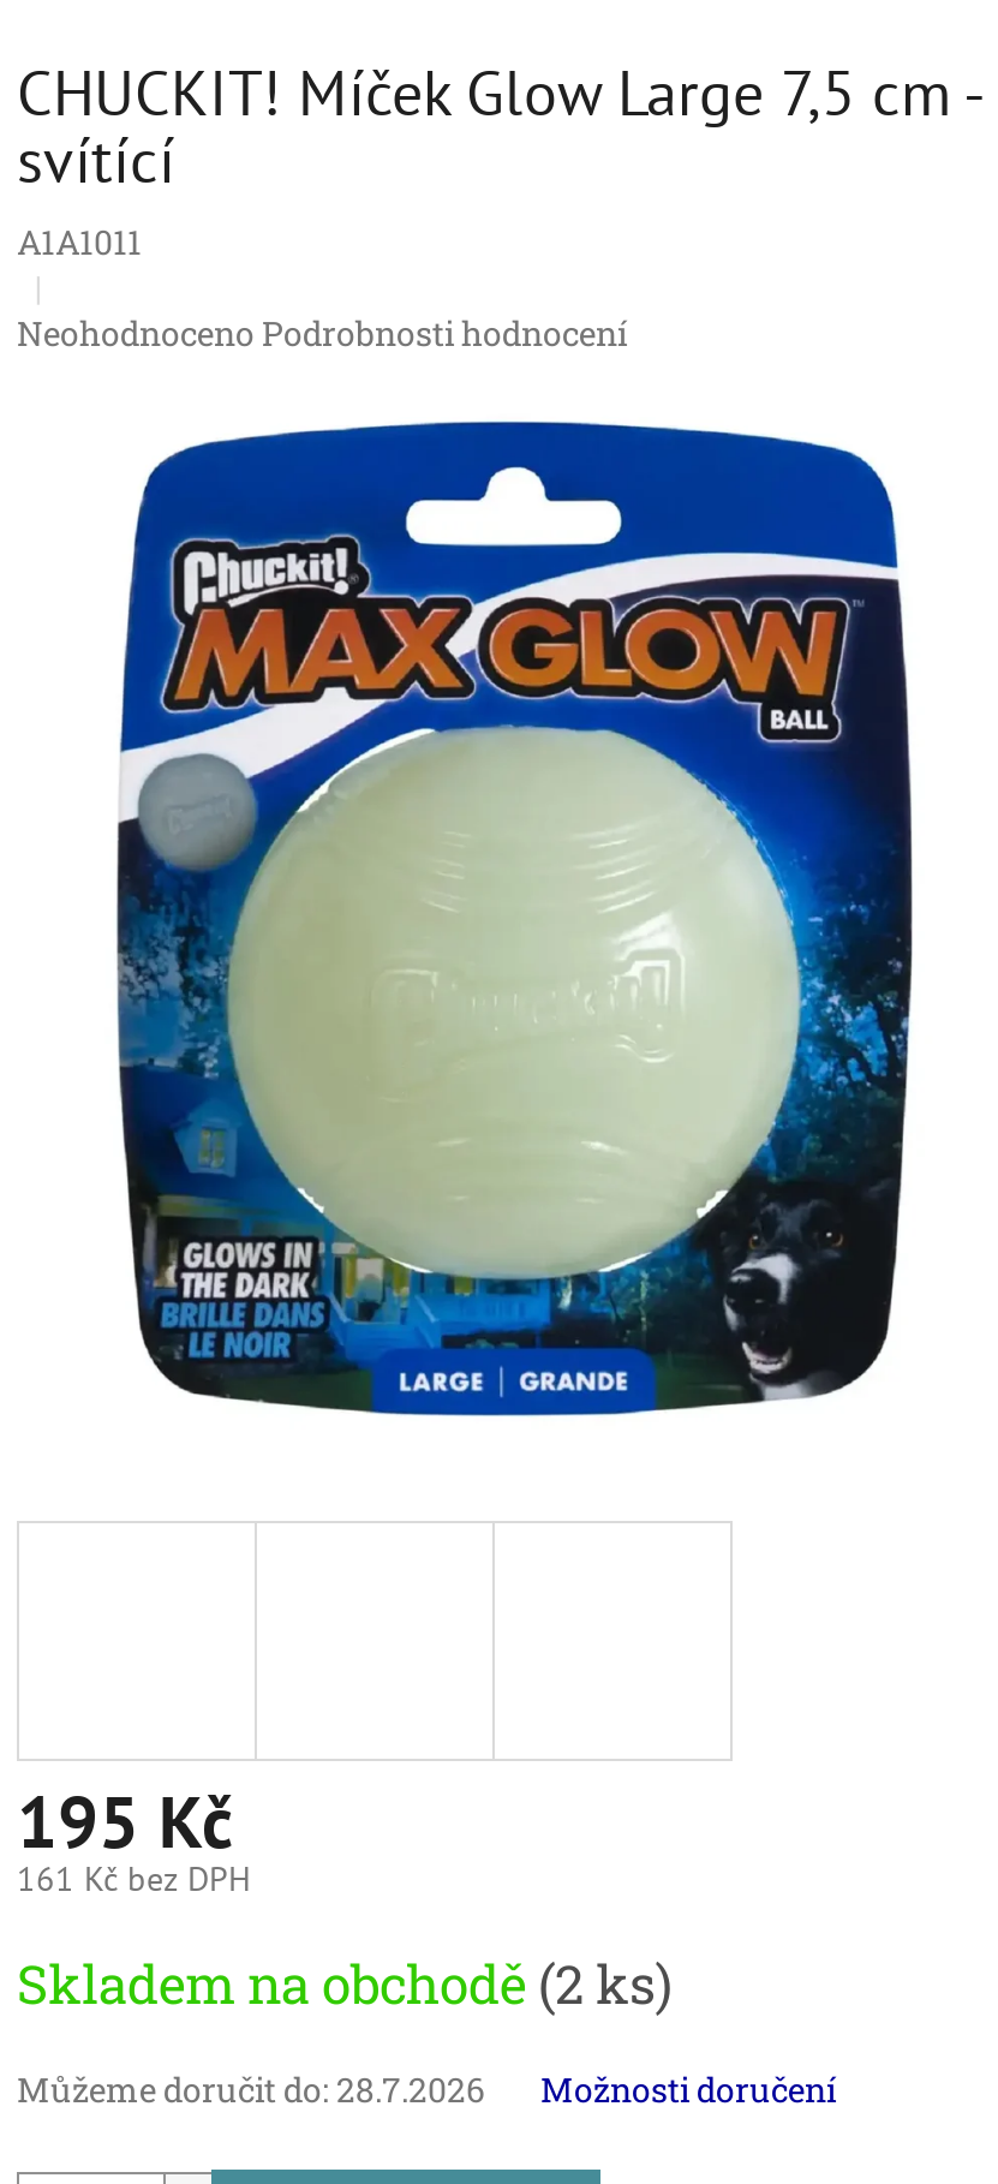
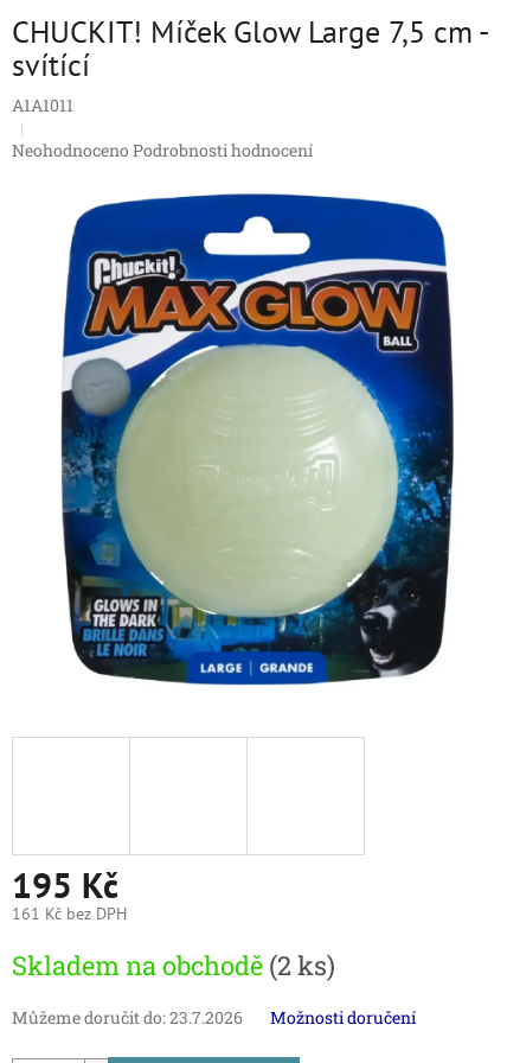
[17,2067,485,2113] Můžeme doručit do: 28.7.2026 -> [12,1007,243,1029] Můžeme doručit do: 23.7.2026

